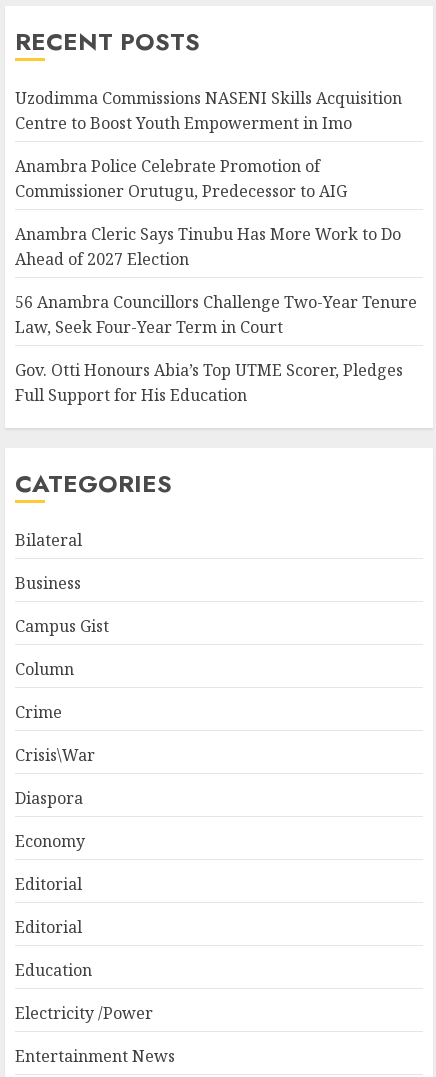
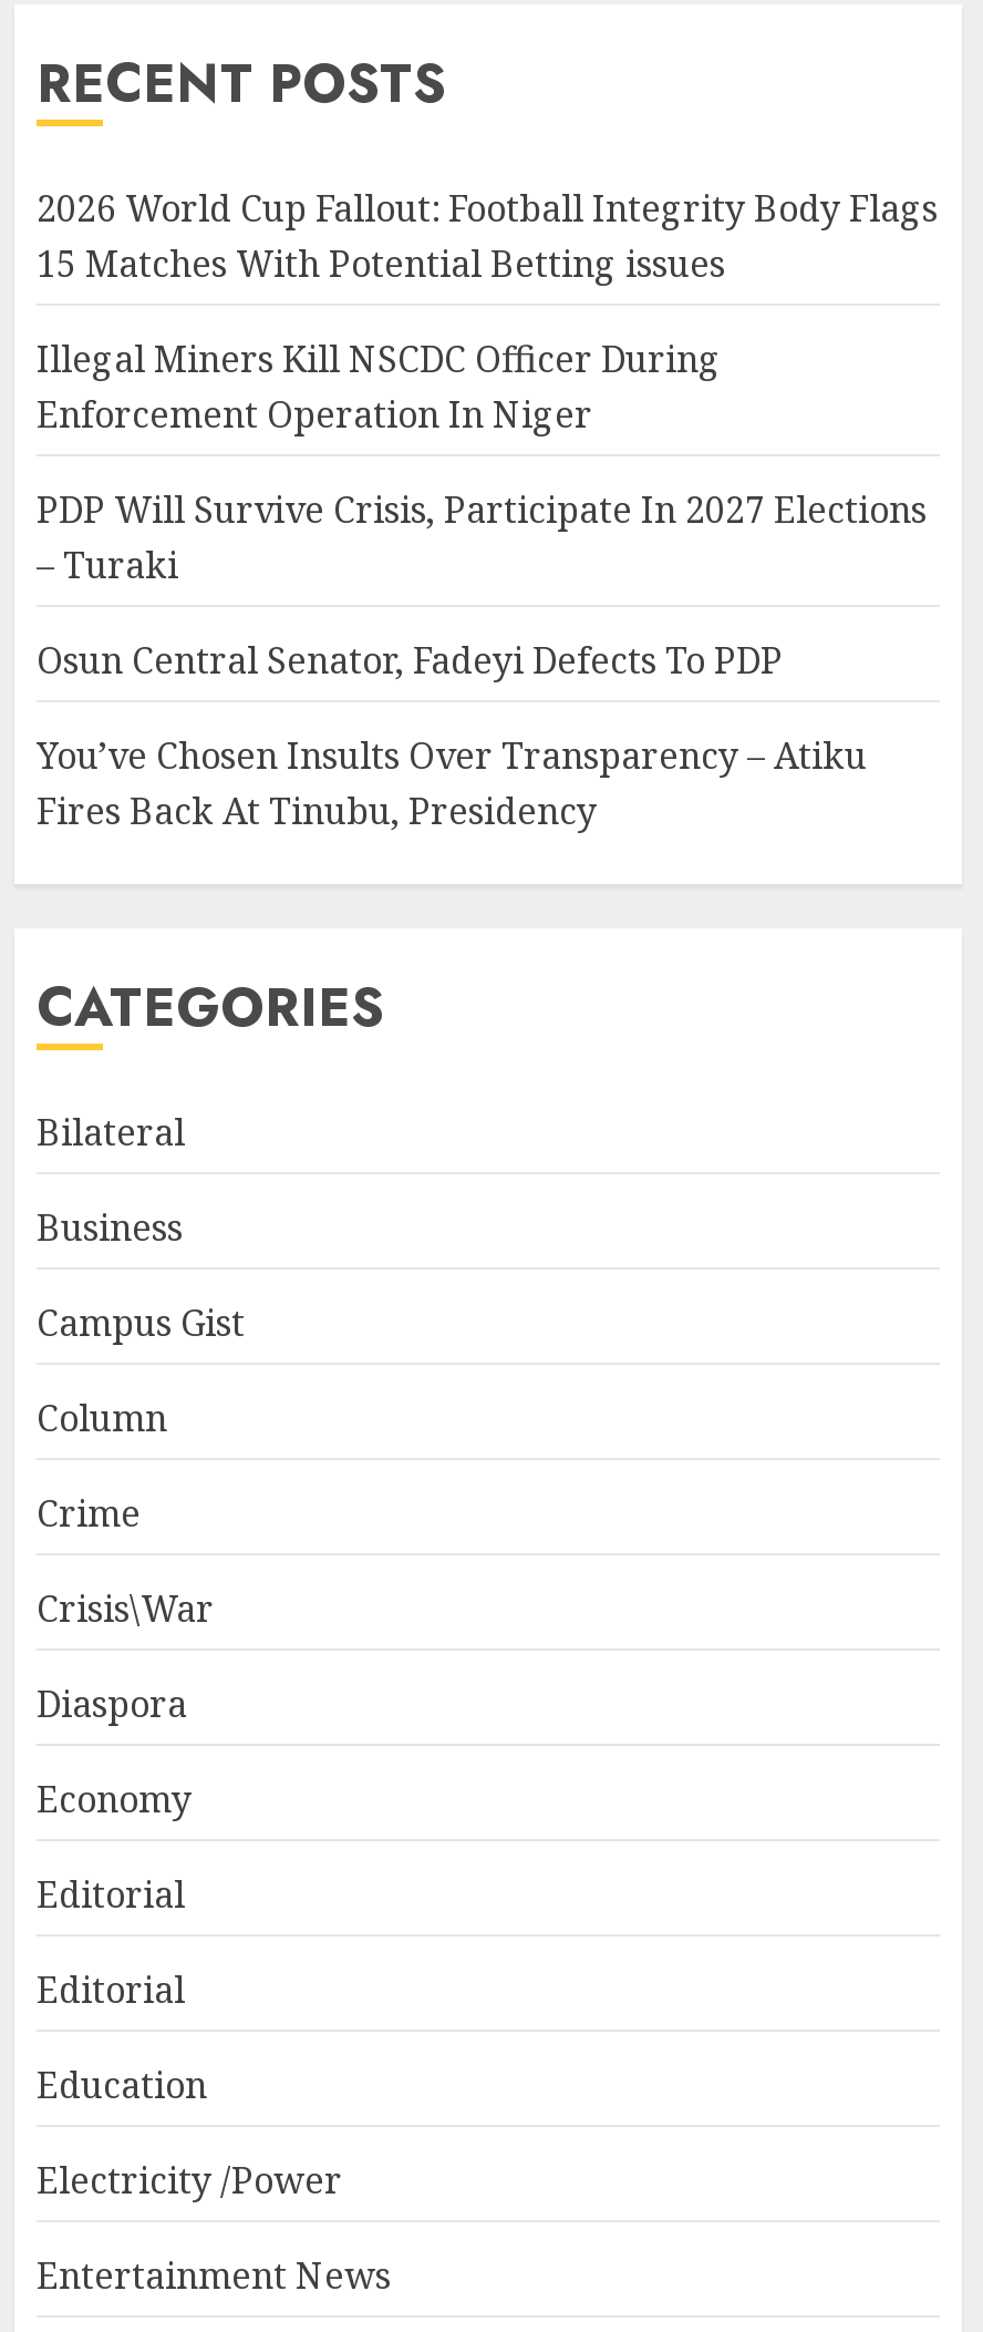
[15,87,402,134] Uzodimma Commissions NASENI Skills Acquisition | Centre to Boost Youth Empowerment in Imo -> [37,184,938,288] 2026 World Cup Fallout: Football Integrity Body Flags | 15 Matches With Potential Betting issues
[15,155,347,202] Anambra Police Celebrate Promotion of | Commissioner Orutugu, Predecessor to AIG -> [37,335,721,439] Illegal Miners Kill NSCDC Officer During | Enforcement Operation In Niger
[15,223,401,270] Anambra Cleric Says Tinubu Has More Work to Do | Ahead of 2027 Election -> [37,486,927,590] PDP Will Survive Crisis, Participate In 2027 Elections | – Turaki
[15,291,417,338] 56 Anambra Councillors Challenge Two-Year Tenure | Law, Seek Four-Year Term in Court -> [37,636,783,685] Osun Central Senator, Fadeyi Defects To PDP
[15,359,403,406] Gov. Otti Honours Abia’s Top UTME Scorer, Pledges | Full Support for His Education -> [37,732,867,836] You’ve Chosen Insults Over Transparency – Atiku | Fires Back At Tinubu, Presidency

